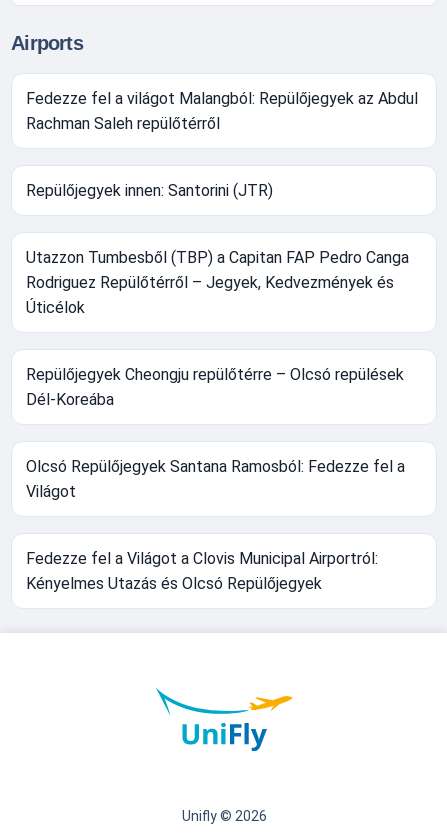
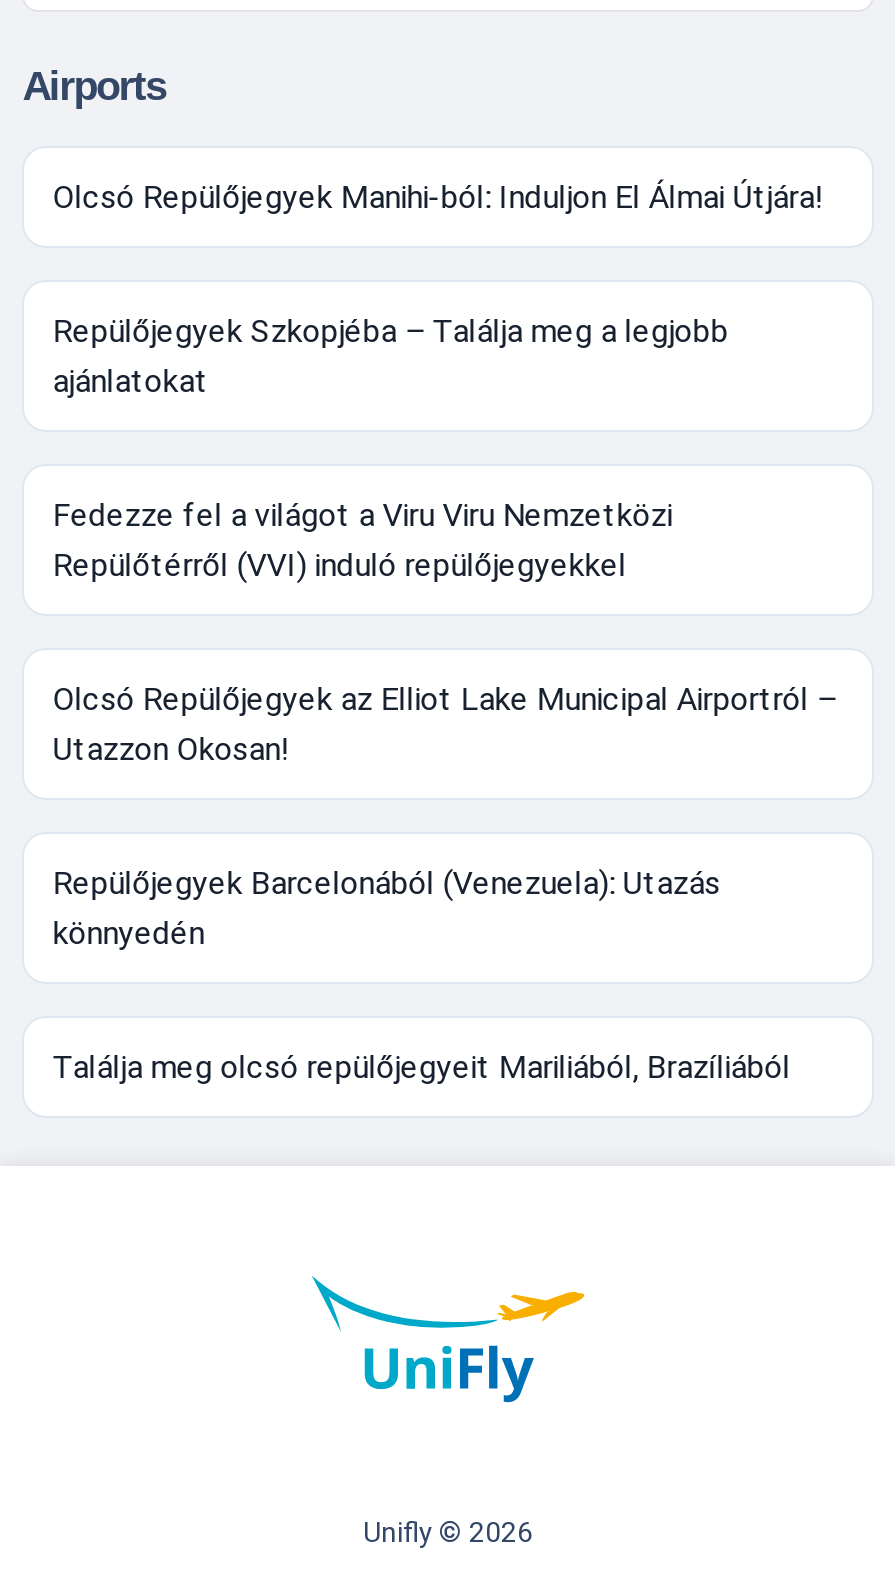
[26,89,418,133] Fedezze fel a világot Malangból: Repülőjegyek az Abdul | Rachman Saleh repülőtérről -> [52,177,824,215] Olcsó Repülőjegyek Manihi-ból: Induljon El Álmai Útjára!
[26,181,273,200] Repülőjegyek innen: Santorini (JTR) -> [52,311,728,399] Repülőjegyek Szkopjéba – Találja meg a legjobb | ajánlatokat
[26,248,409,317] Utazzon Tumbesből (TBP) a Capitan FAP Pedro Canga | Rodriguez Repülőtérről – Jegyek, Kedvezmények és | Úticélok -> [52,495,672,583] Fedezze fel a világot a Viru Viru Nemzetközi | Repülőtérről (VVI) induló repülőjegyekkel
[26,365,404,409] Repülőjegyek Cheongju repülőtérre – Olcsó repülések | Dél-Koreába -> [52,679,836,767] Olcsó Repülőjegyek az Elliot Lake Municipal Airportról – | Utazzon Okosan!
[26,457,405,501] Olcsó Repülőjegyek Santana Ramosból: Fedezze fel a | Világot -> [52,863,720,951] Repülőjegyek Barcelonából (Venezuela): Utazás | könnyedén
[26,549,378,593] Fedezze fel a Világot a Clovis Municipal Airportról: | Kényelmes Utazás és Olcsó Repülőjegyek -> [52,1047,790,1085] Találja meg olcsó repülőjegyeit Mariliából, Brazíliából

